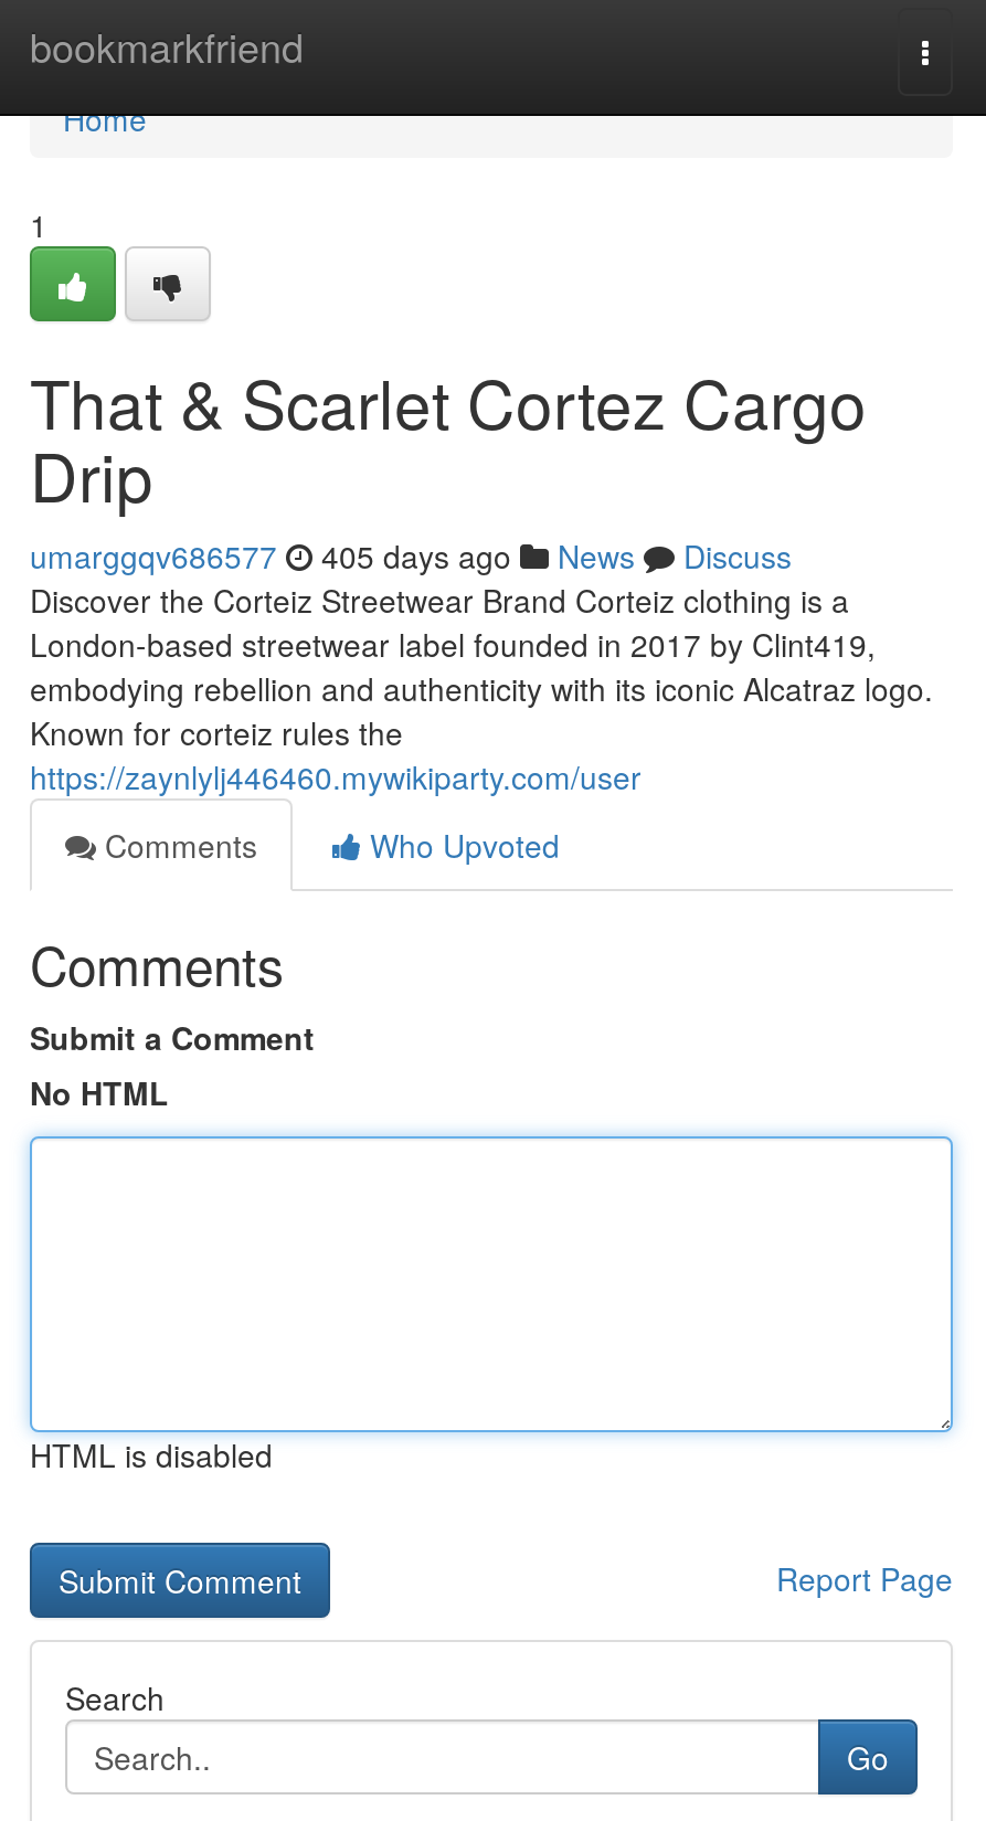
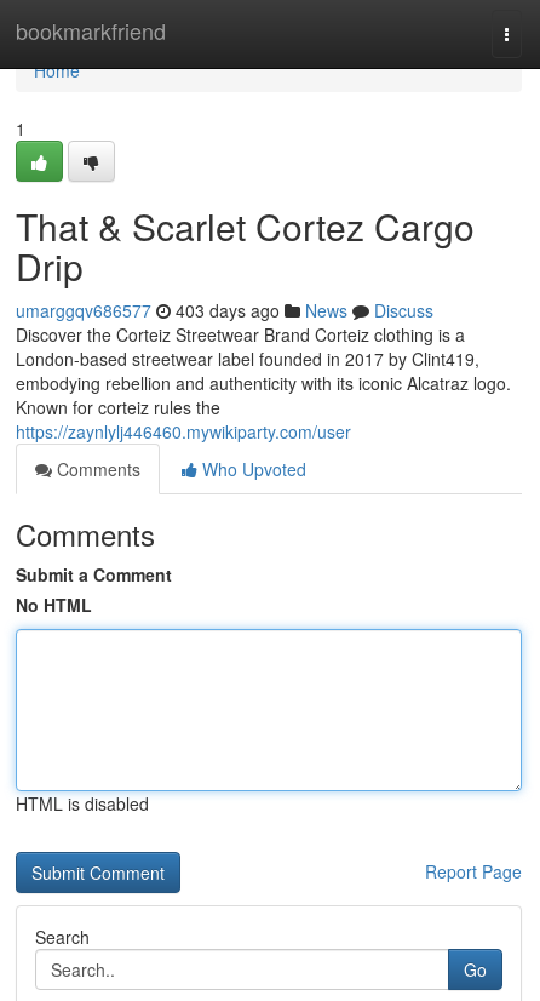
[30,533,792,578] umarggqv686577 405 days ago News Discuss -> [16,298,433,322] umarggqv686577 403 days ago News Discuss

